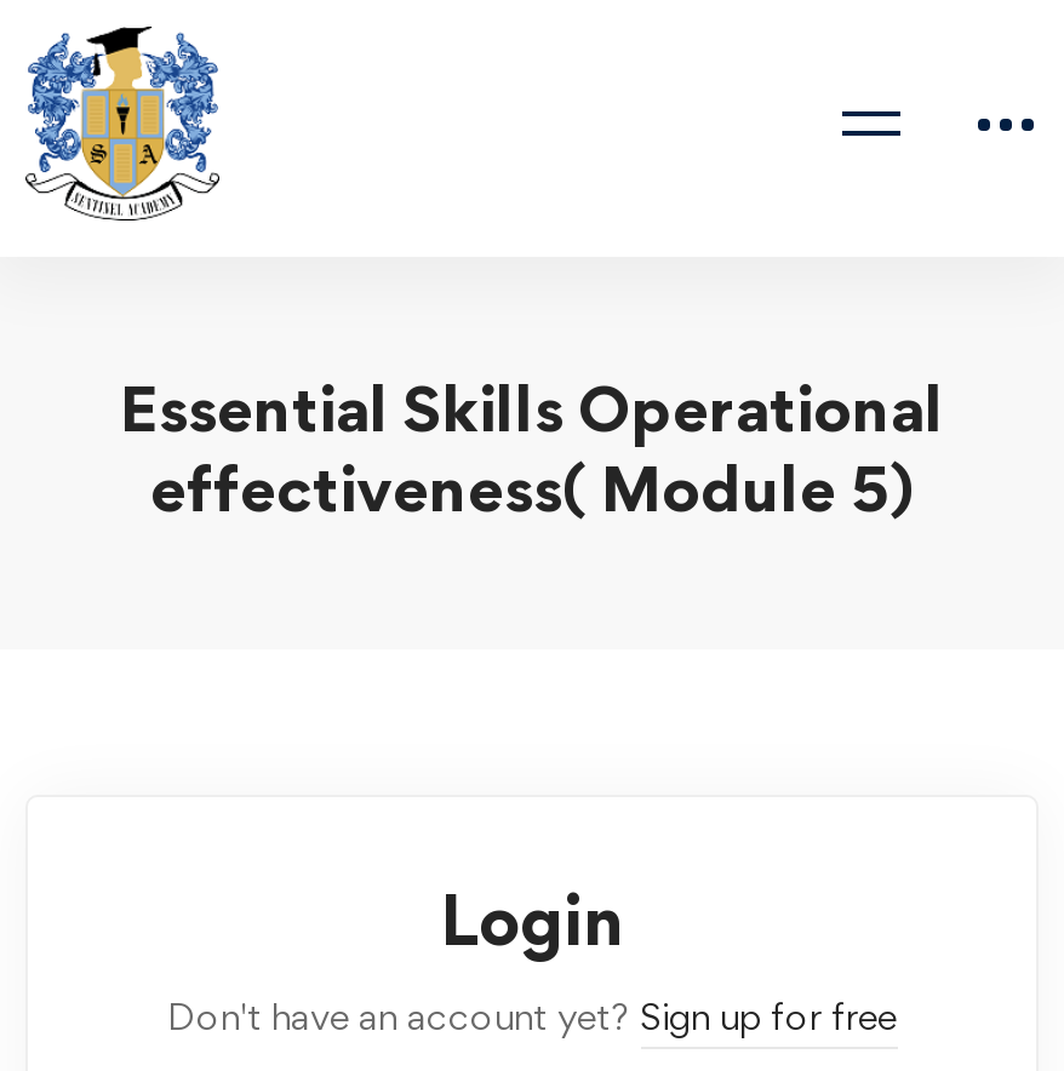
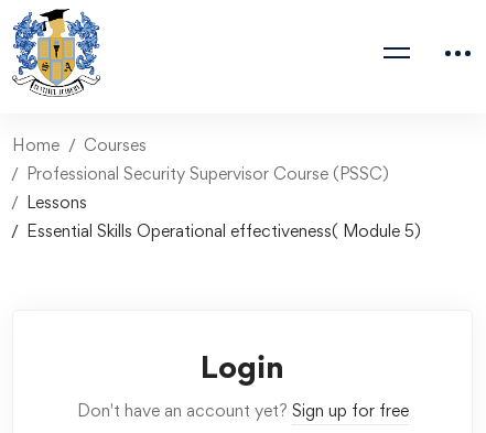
[120,368,944,526] Essential Skills Operational | effectiveness( Module 5) -> [12,134,421,241] Home | Courses | Professional Security Supervisor Course (PSSC) | Lessons | Essential Skills Operational effectiveness( Module 5)

